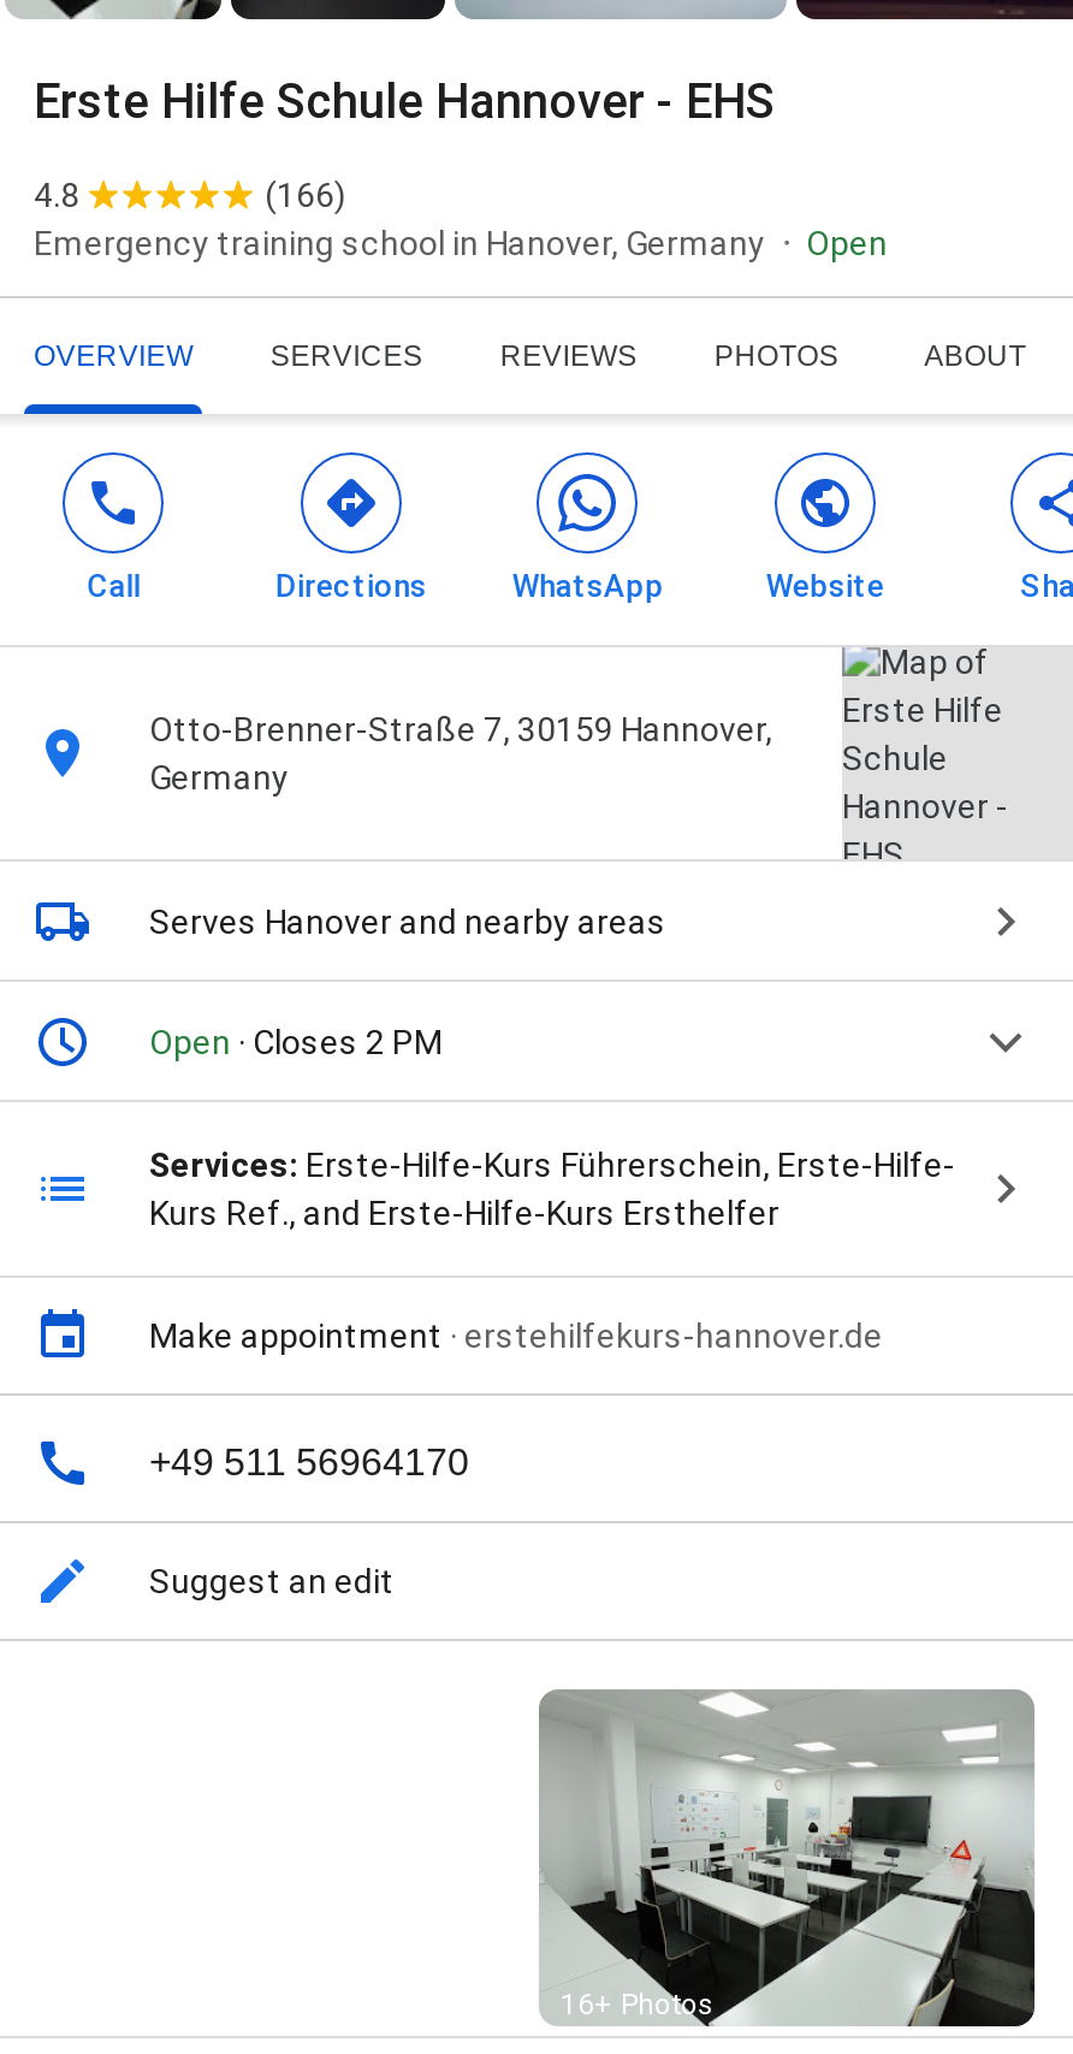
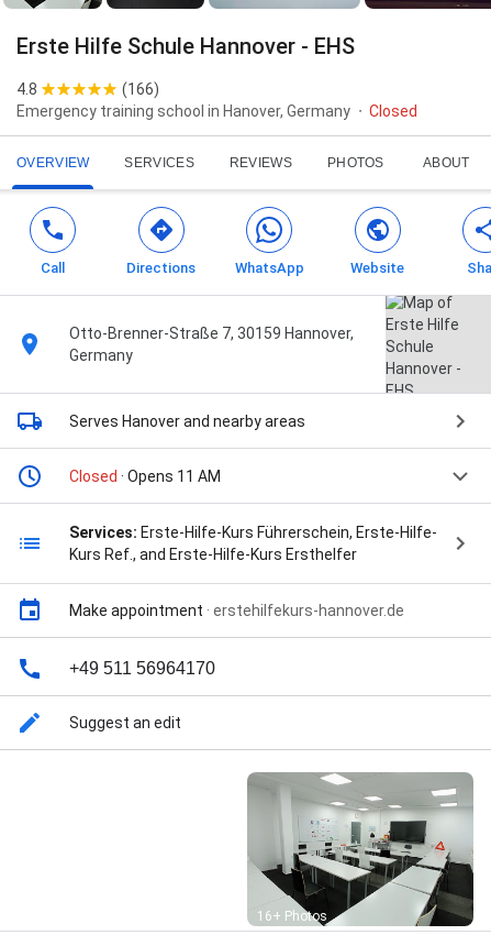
[806,224,888,263] Open -> [369,103,417,120] Closed
[149,1023,443,1062] Open · Closes 2 PM -> [69,468,221,485] Closed · Opens 11 AM

